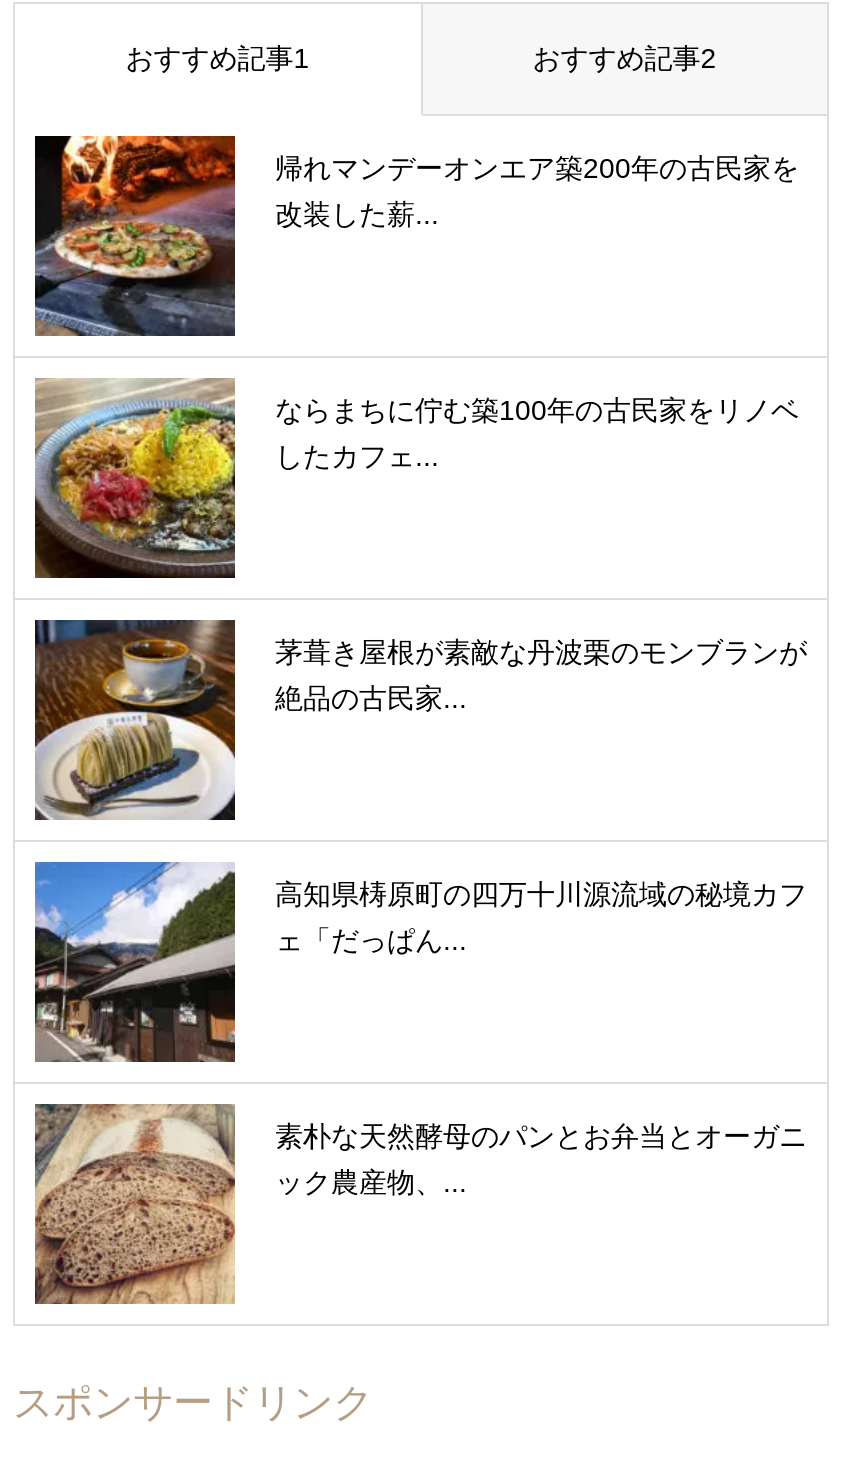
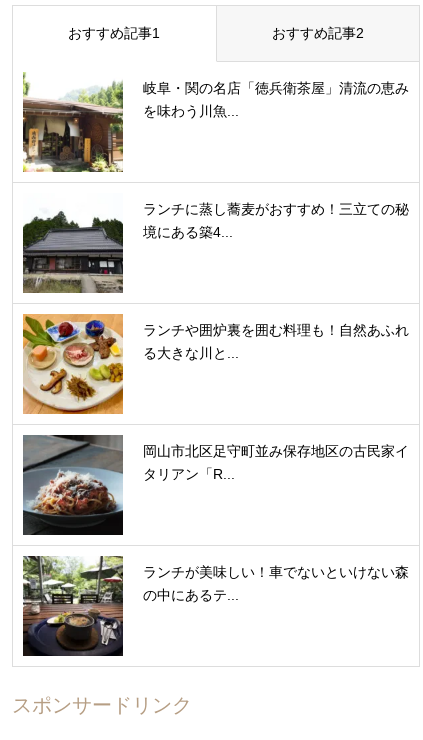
[33,134,799,338] [image] | 帰れマンデーオンエア築200年の古民家を | 改装した薪... -> [22,72,409,173] [image] | 岐阜・関の名店「徳兵衛茶屋」清流の恵み | を味わう川魚...
[33,376,799,580] [image] | ならまちに佇む築100年の古民家をリノベ | したカフェ... -> [22,193,409,294] [image] | ランチに蒸し蕎麦がおすすめ！三立ての秘 | 境にある築4...
[33,618,807,822] [image] | 茅葺き屋根が素敵な丹波栗のモンブランが | 絶品の古民家... -> [22,313,409,415] [image] | ランチや囲炉裏を囲む料理も！自然あふれ | る大きな川と...
[33,860,807,1064] [image] | 高知県梼原町の四万十川源流域の秘境カフ | ェ「だっぱん... -> [22,434,409,536] [image] | 岡山市北区足守町並み保存地区の古民家イ | タリアン「R...
[33,1102,807,1306] [image] | 素朴な天然酵母のパンとお弁当とオーガニ | ック農産物、... -> [22,556,409,657] [image] | ランチが美味しい！車でないといけない森 | の中にあるテ...

